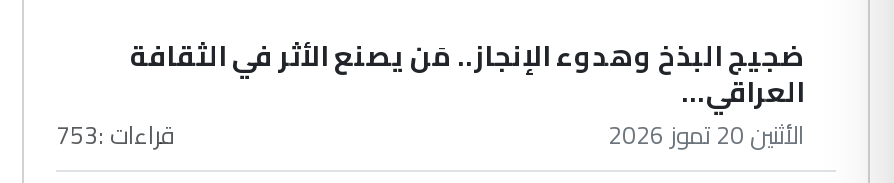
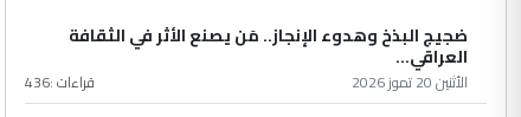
[56,112,174,158] قراءات : 753 -> [25,69,95,96] قراءات : 436

